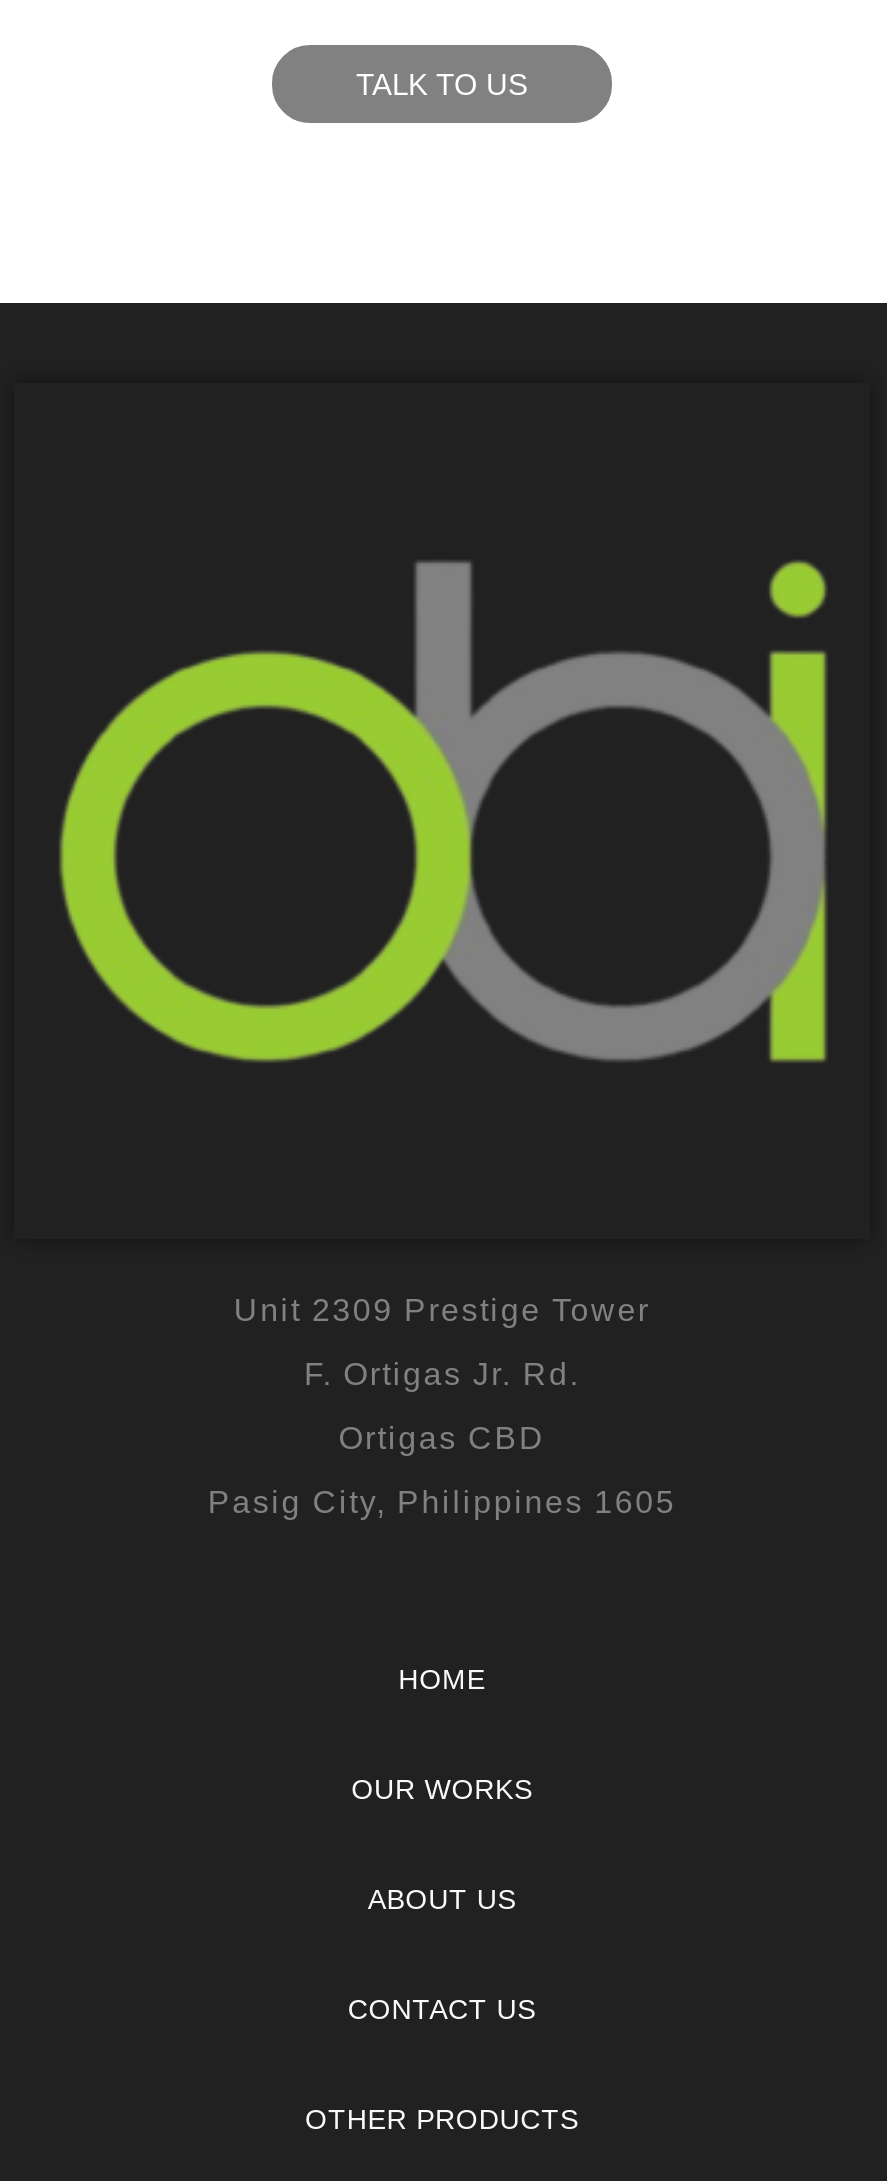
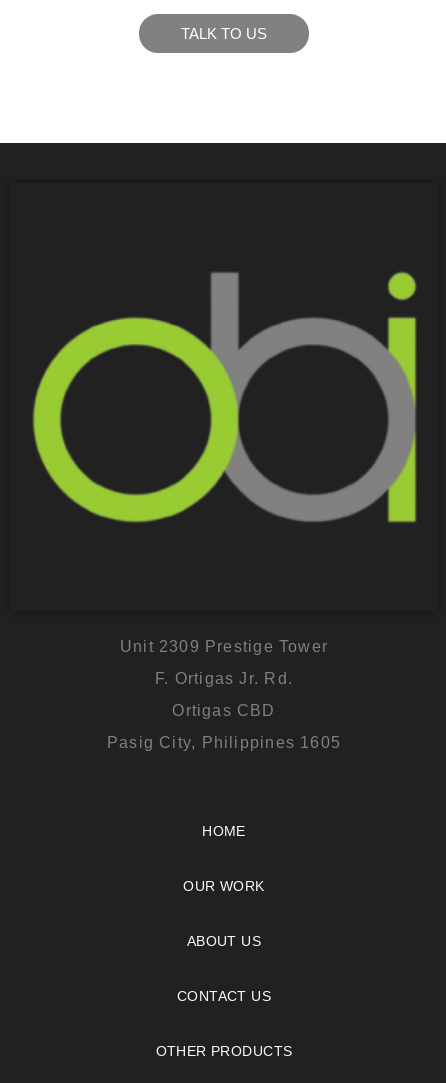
[351,1773,533,1805] OUR WORKS -> [183,878,265,894] OUR WORK

